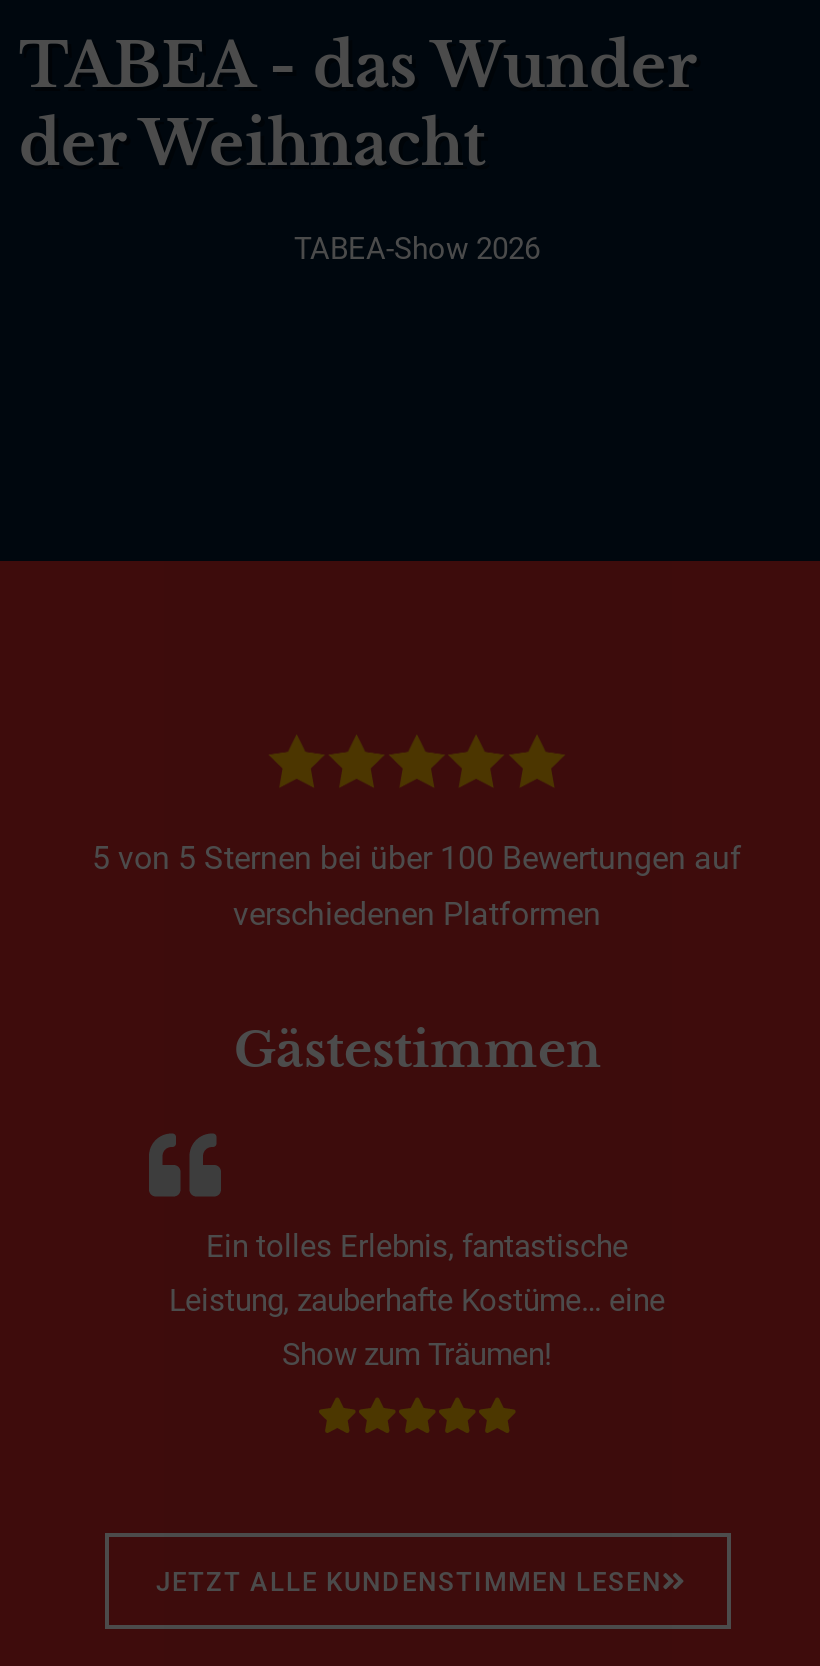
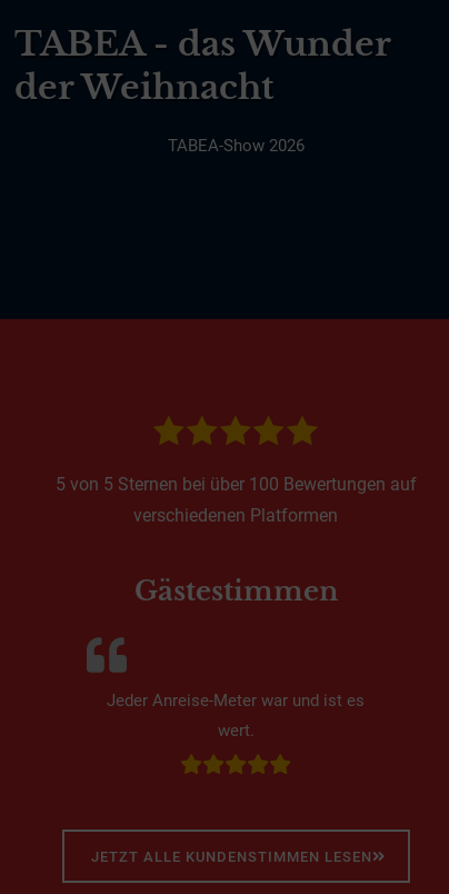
[169,1229,665,1373] Ein tolles Erlebnis, fantastische | Leistung, zauberhafte Kostüme… eine | Show zum Träumen! -> [107,691,365,741] Jeder Anreise-Meter war und ist es | wert.

